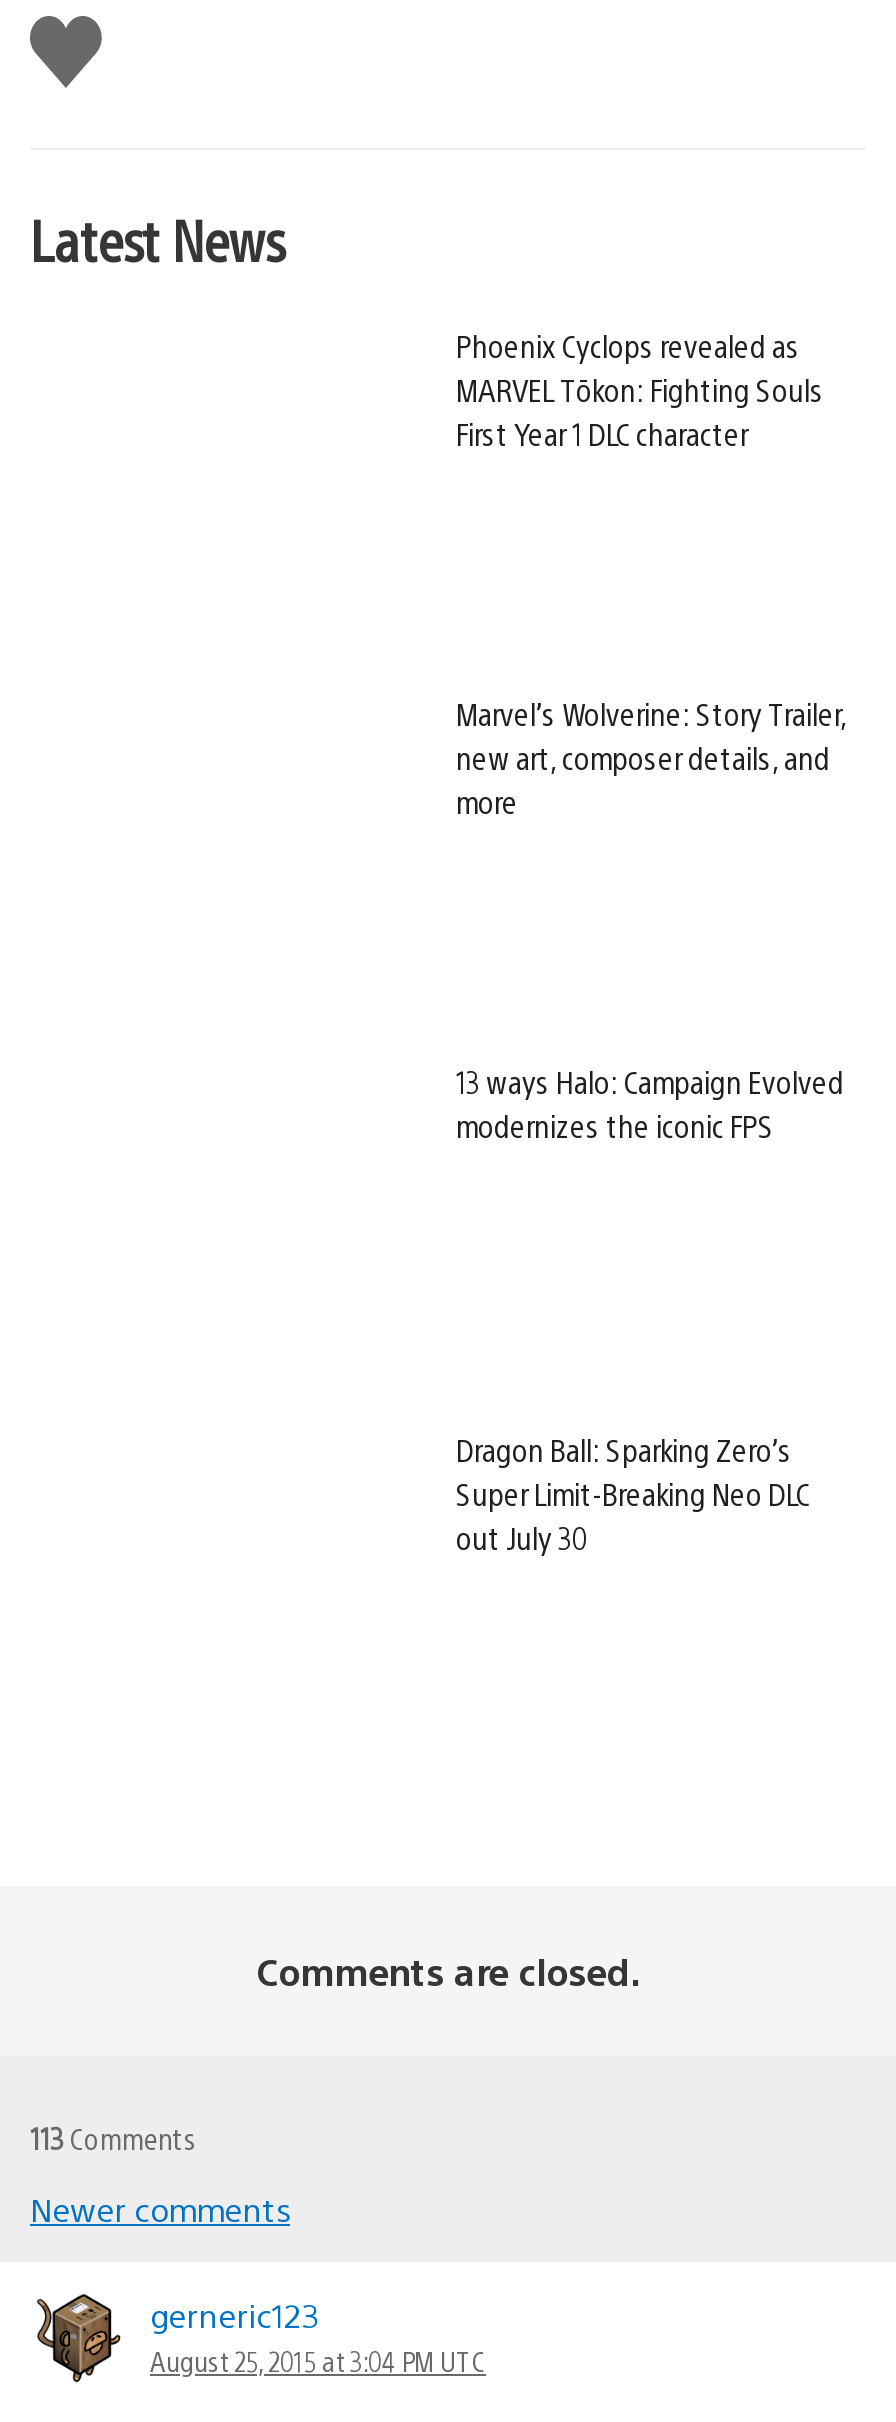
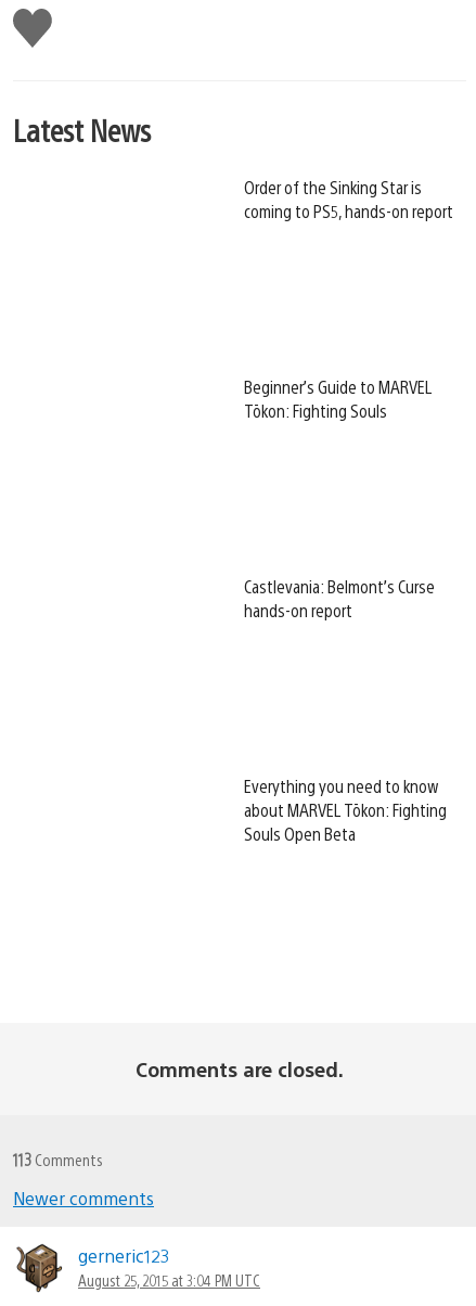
[456,324,824,454] Phoenix Cyclops revealed as | MARVEL Tōkon: Fighting Souls | First Year 1 DLC character -> [244,176,453,222] Order of the Sinking Star is | coming to PS5, hands-on report
[456,692,846,822] Marvel’s Wolverine: Story Trailer, | new art, composer details, and | more -> [244,375,432,422] Beginner’s Guide to MARVEL | Tōkon: Fighting Souls
[456,1060,844,1146] 13 ways Halo: Campaign Evolved | modernizes the iconic FPS -> [244,575,435,621] Castlevania: Belmont’s Curse | hands-on report
[456,1428,810,1558] Dragon Ball: Sparking Zero’s | Super Limit-Breaking Neo DLC | out July 30 -> [244,774,447,845] Everything you need to know | about MARVEL Tōkon: Fighting | Souls Open Beta

